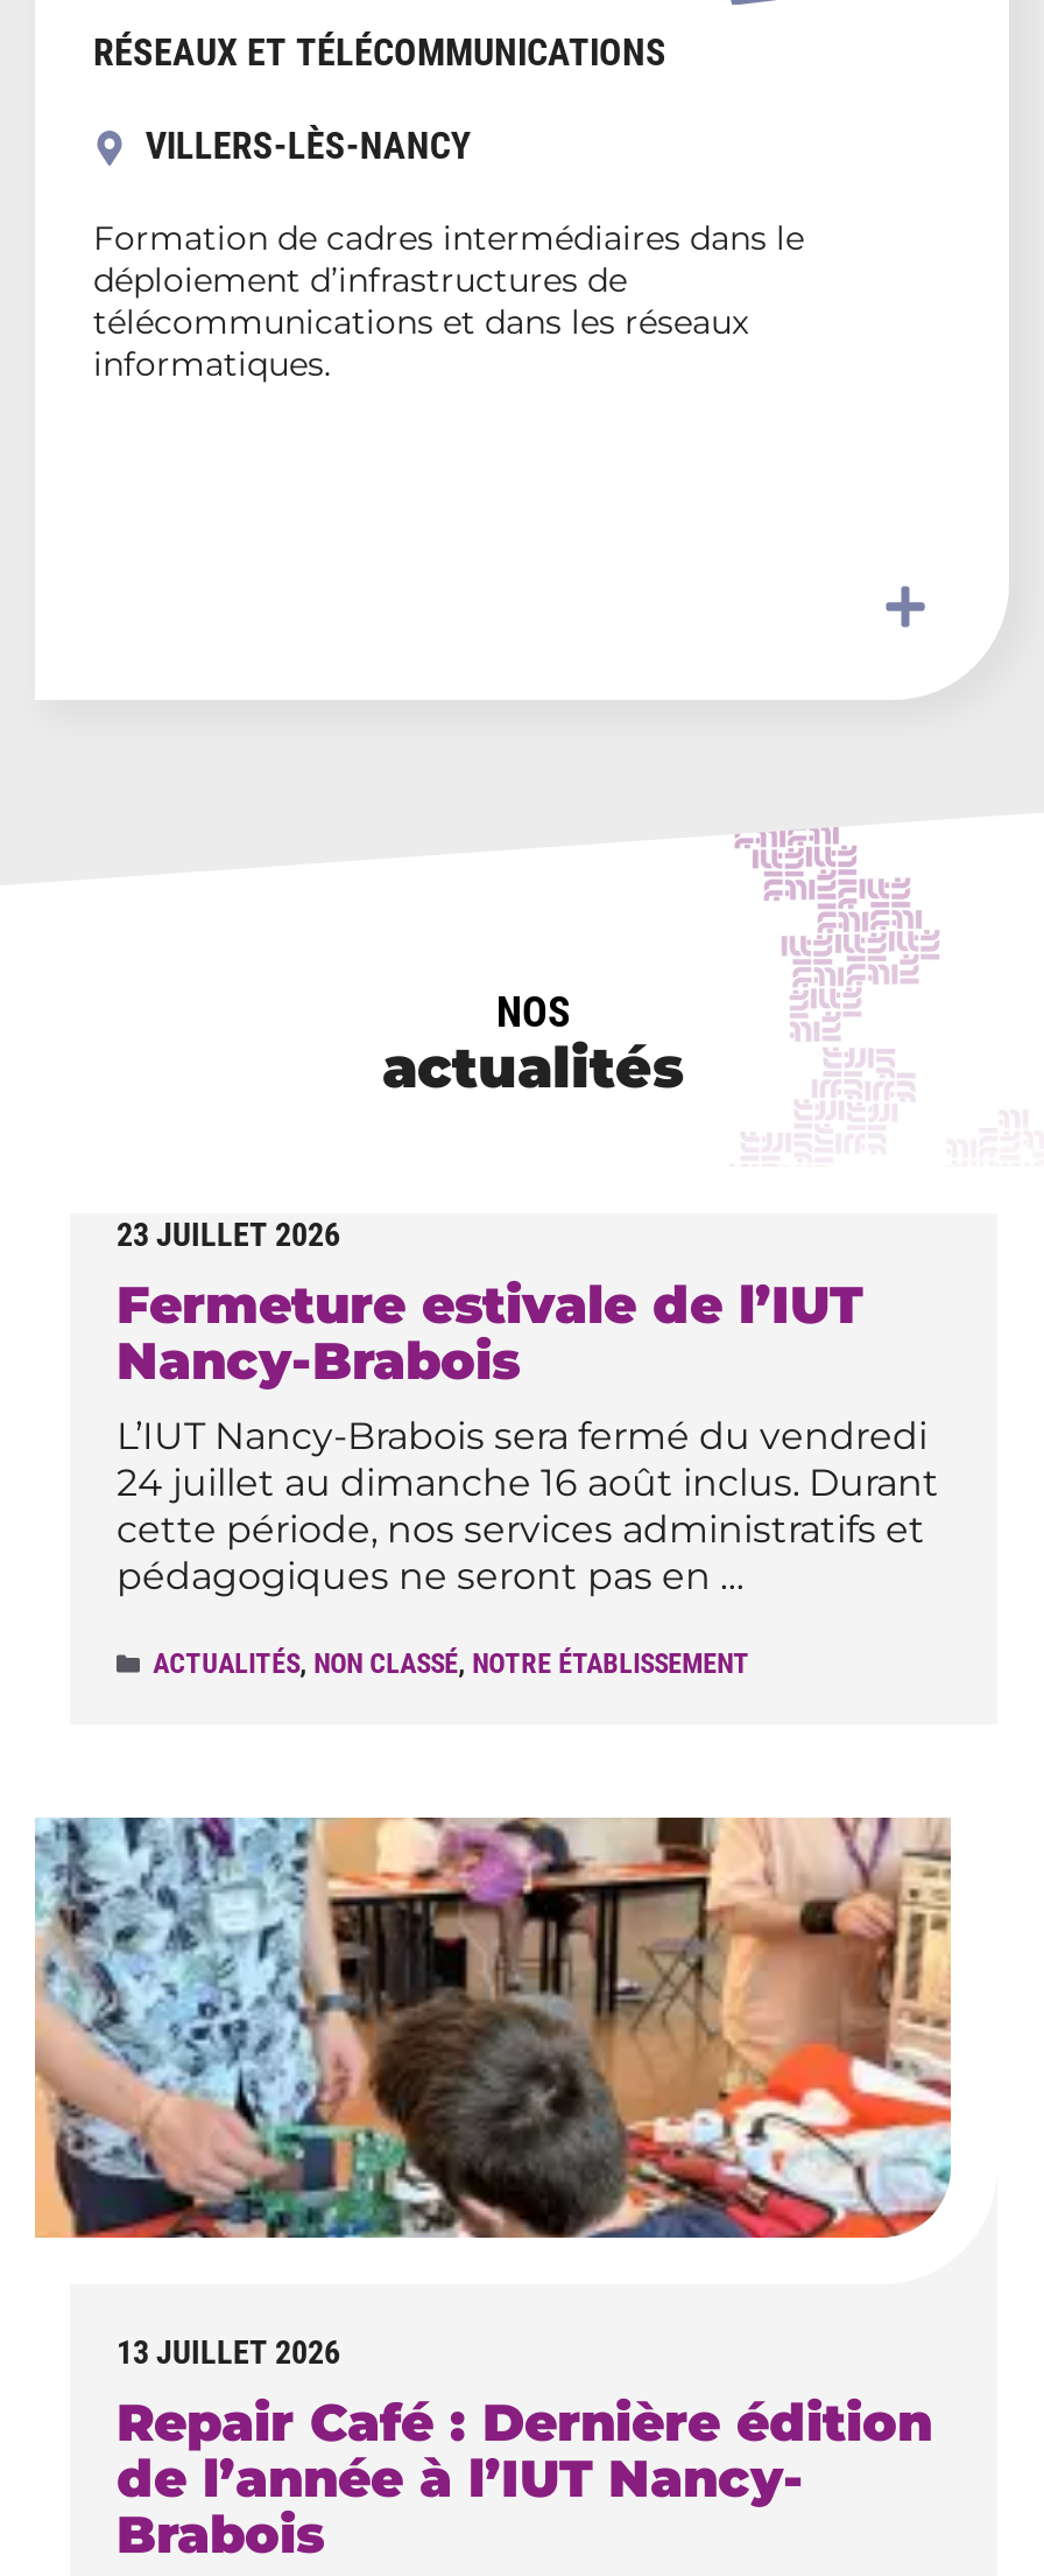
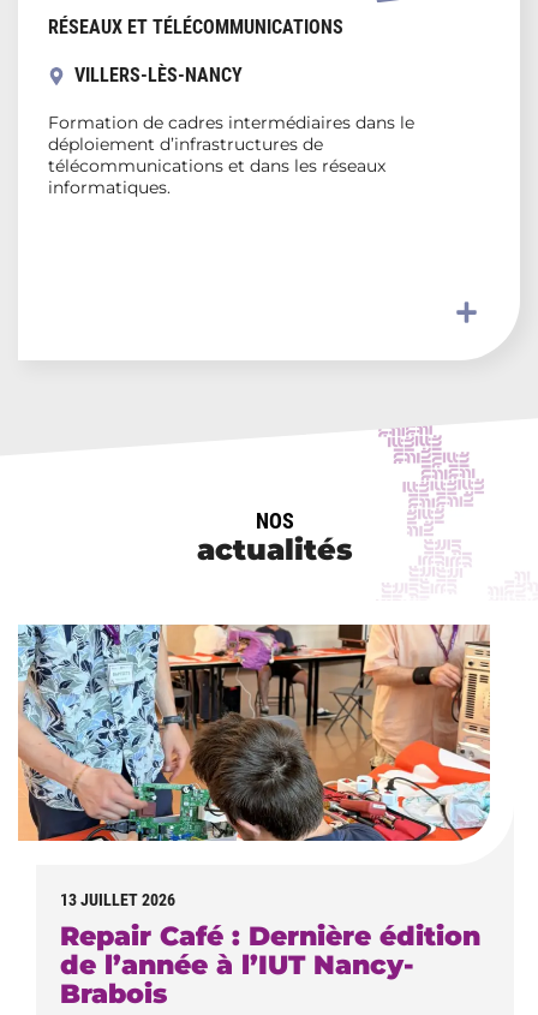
[117,1214,939,1679] 23 JUILLET 2026 | Fermeture estivale de l’IUT | Nancy-Brabois | L’IUT Nancy-Brabois sera fermé du vendredi | 24 juillet au dimanche 16 août inclus. Durant | cette période, nos services administratifs et | pédagogiques ne seront pas en … | ACTUALITÉS, NON CLASSÉ, NOTRE ÉTABLISSEMENT -> none

